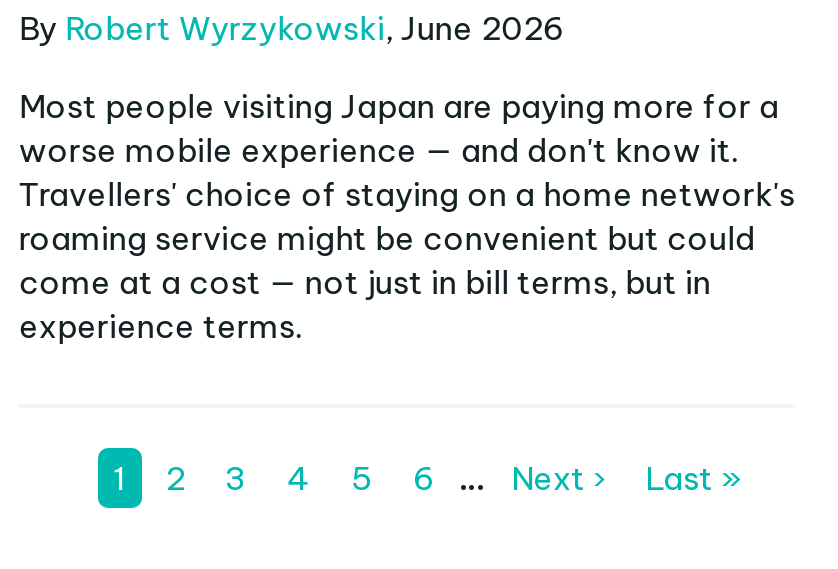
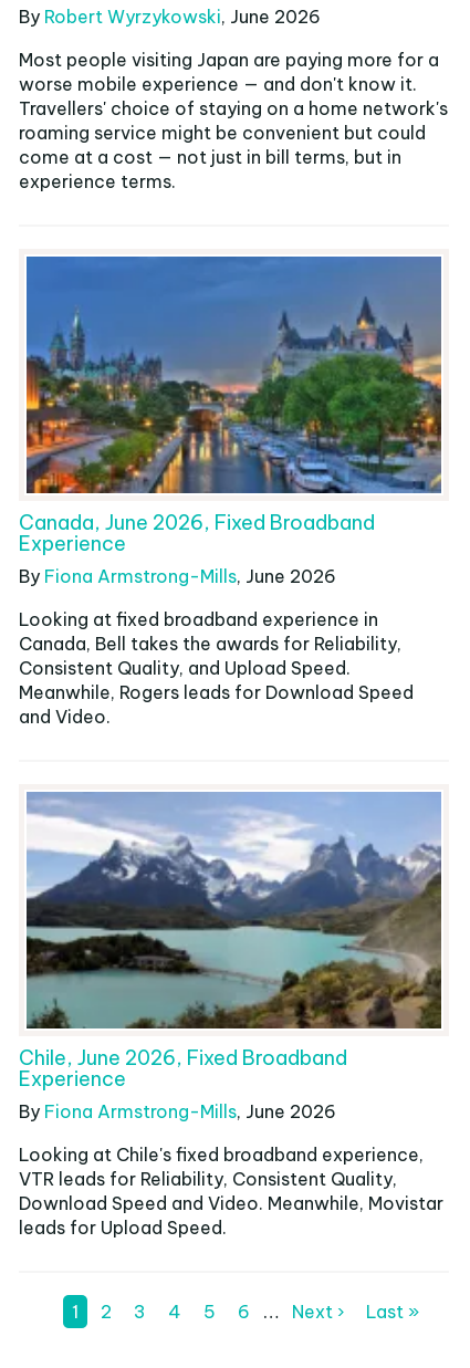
none -> [19,255,442,728] [image] | Canada, June 2026, Fixed Broadband | Experience | By Fiona Armstrong-Mills, June 2026 | Looking at fixed broadband experience in | Canada, Bell takes the awards for Reliability, | Consistent Quality, and Upload Speed. | Meanwhile, Rogers leads for Download Speed | and Video.
none -> [19,791,444,1239] [image] | Chile, June 2026, Fixed Broadband | Experience | By Fiona Armstrong-Mills, June 2026 | Looking at Chile's fixed broadband experience, | VTR leads for Reliability, Consistent Quality, | Download Speed and Video. Meanwhile, Movistar | leads for Upload Speed.

